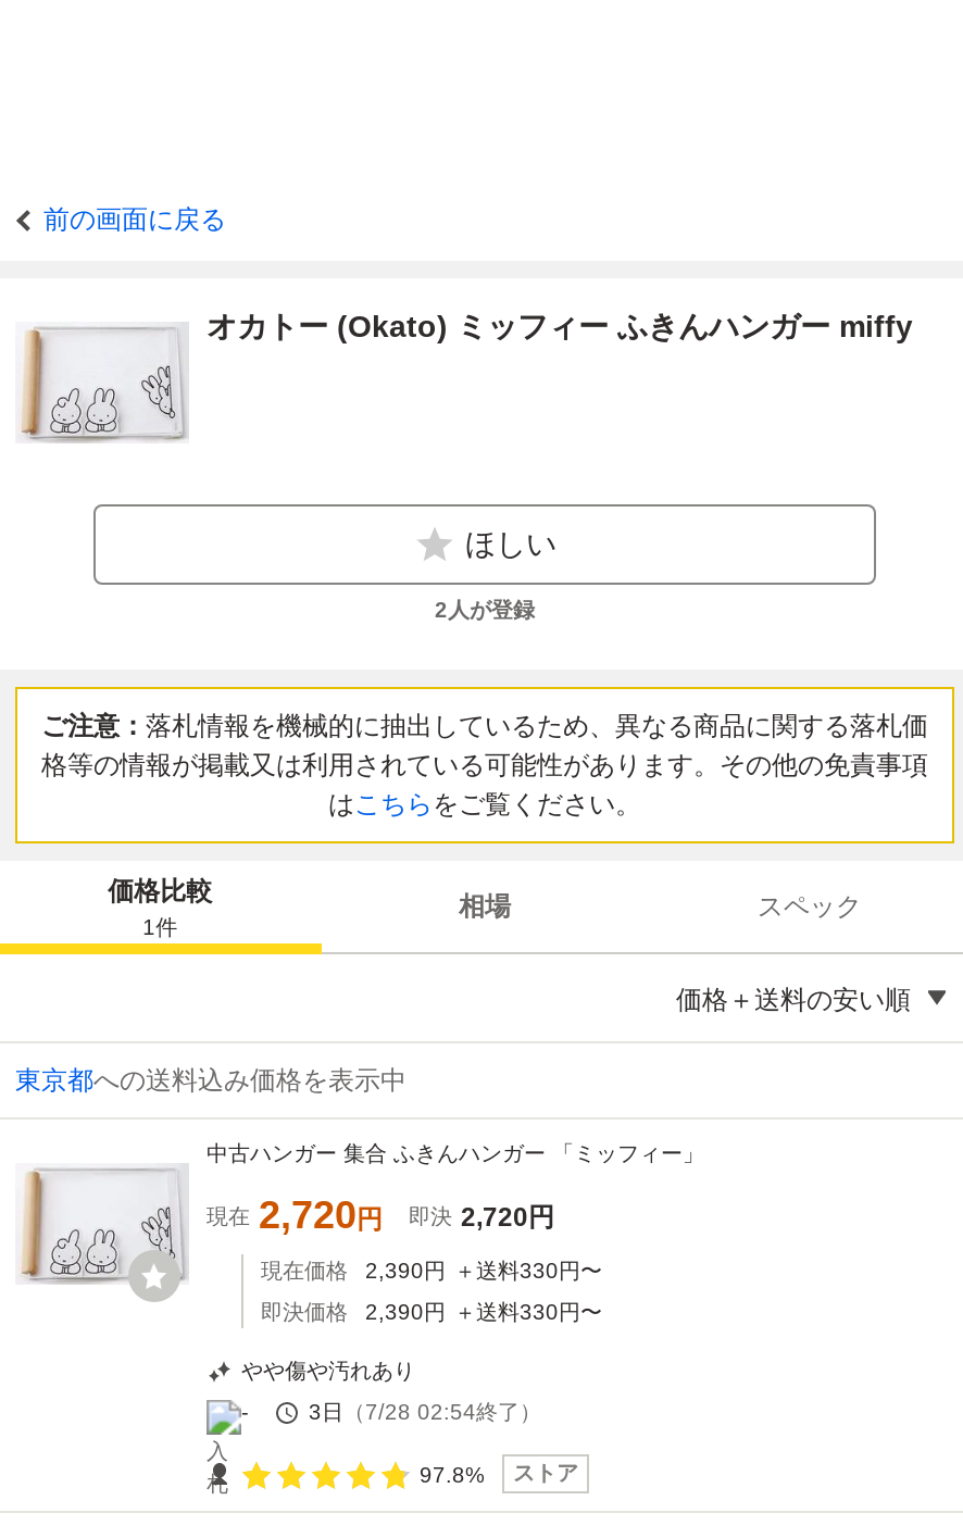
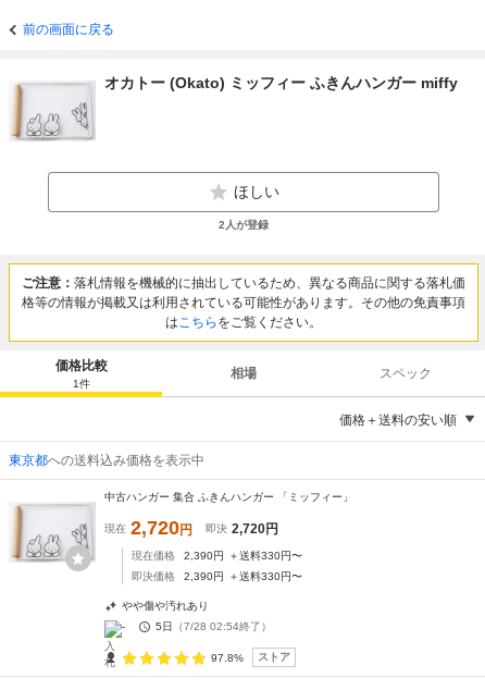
[309,1400,541,1424] 3日（7/28 02:54終了） -> [156,620,272,632] 5日（7/28 02:54終了）

